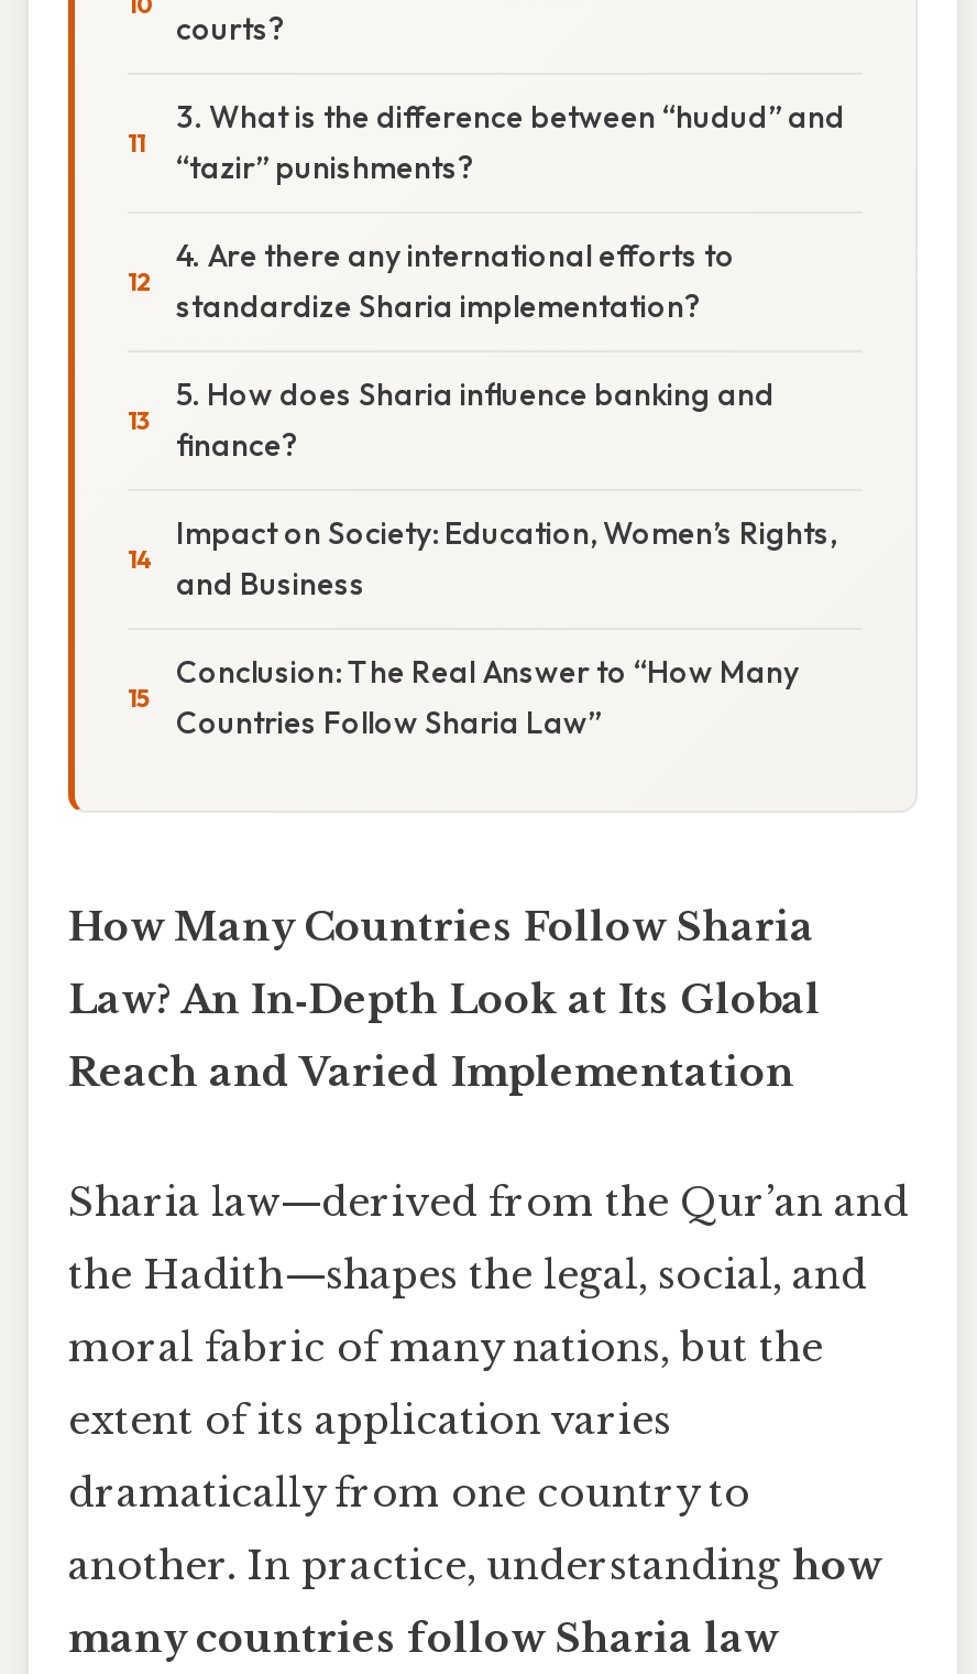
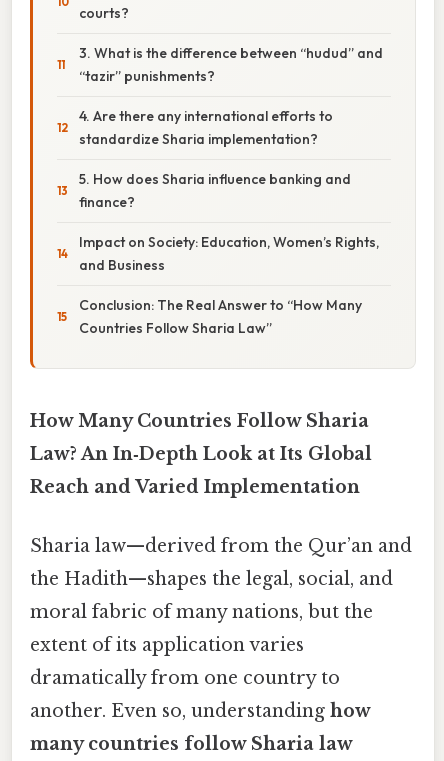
[68,1542,880,1591] another. In practice, understanding how -> [30,700,370,722] another. Even so, understanding how

